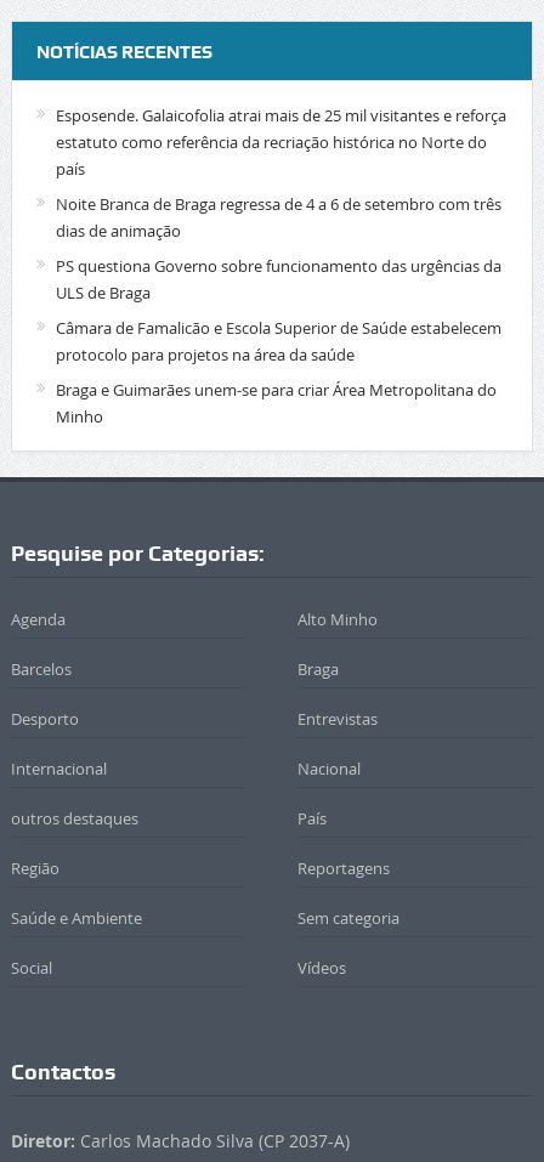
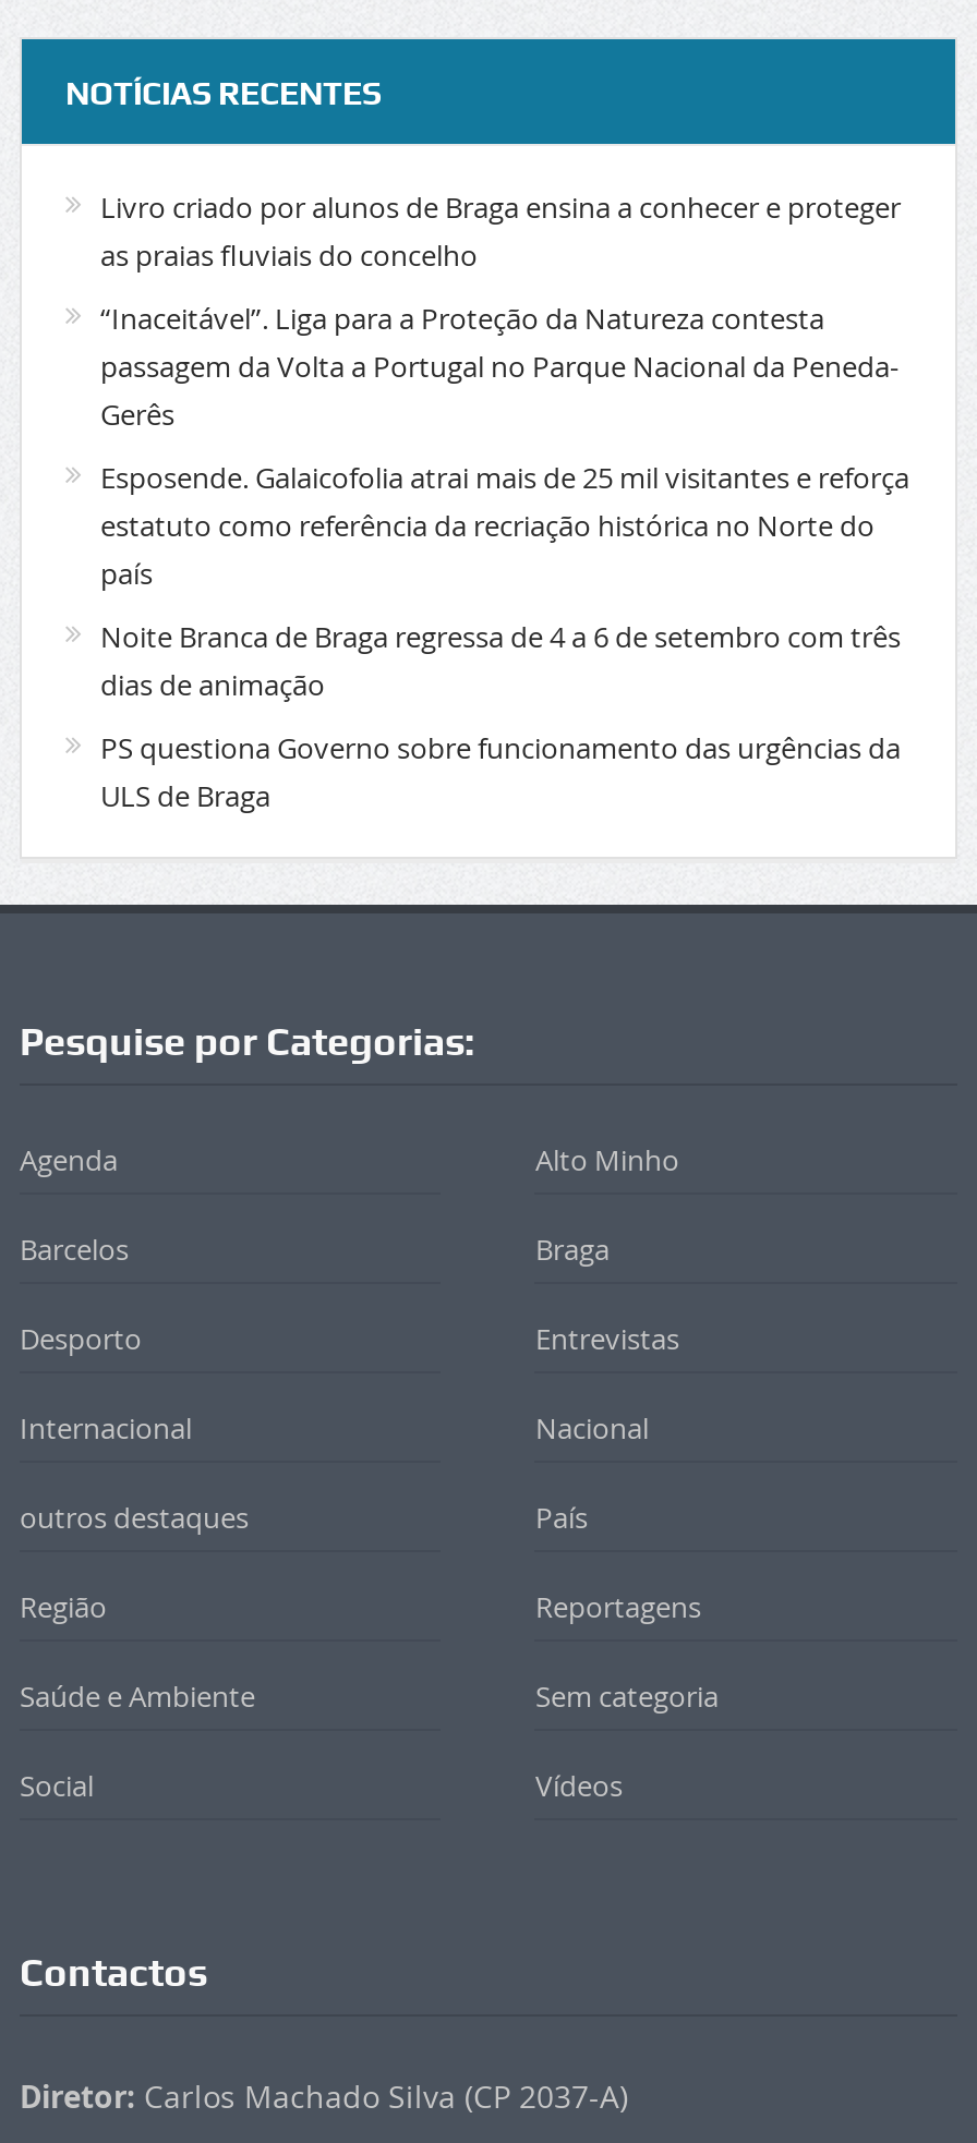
none -> [100,187,901,433] Livro criado por alunos de Braga ensina a conhecer e proteger | as praias fluviais do concelho | “Inaceitável”. Liga para a Proteção da Natureza contesta | passagem da Volta a Portugal no Parque Nacional da Peneda- | Gerês
moved [56,104,506,303] -> [100,457,909,815]: Esposende. Galaicofolia atrai mais de 25 mil visitantes e reforça | estatuto como referência da recriação histórica no Norte do | país | Noite Branca de Braga regressa de 4 a 6 de setembro com três | dias de animação | PS questiona Governo sobre funcionamento das urgências da | ULS de Braga
[56,317,501,427] Câmara de Famalicão e Escola Superior de Saúde estabelecem | protocolo para projetos na área da saúde | Braga e Guimarães unem-se para criar Área Metropolitana do | Minho -> none

